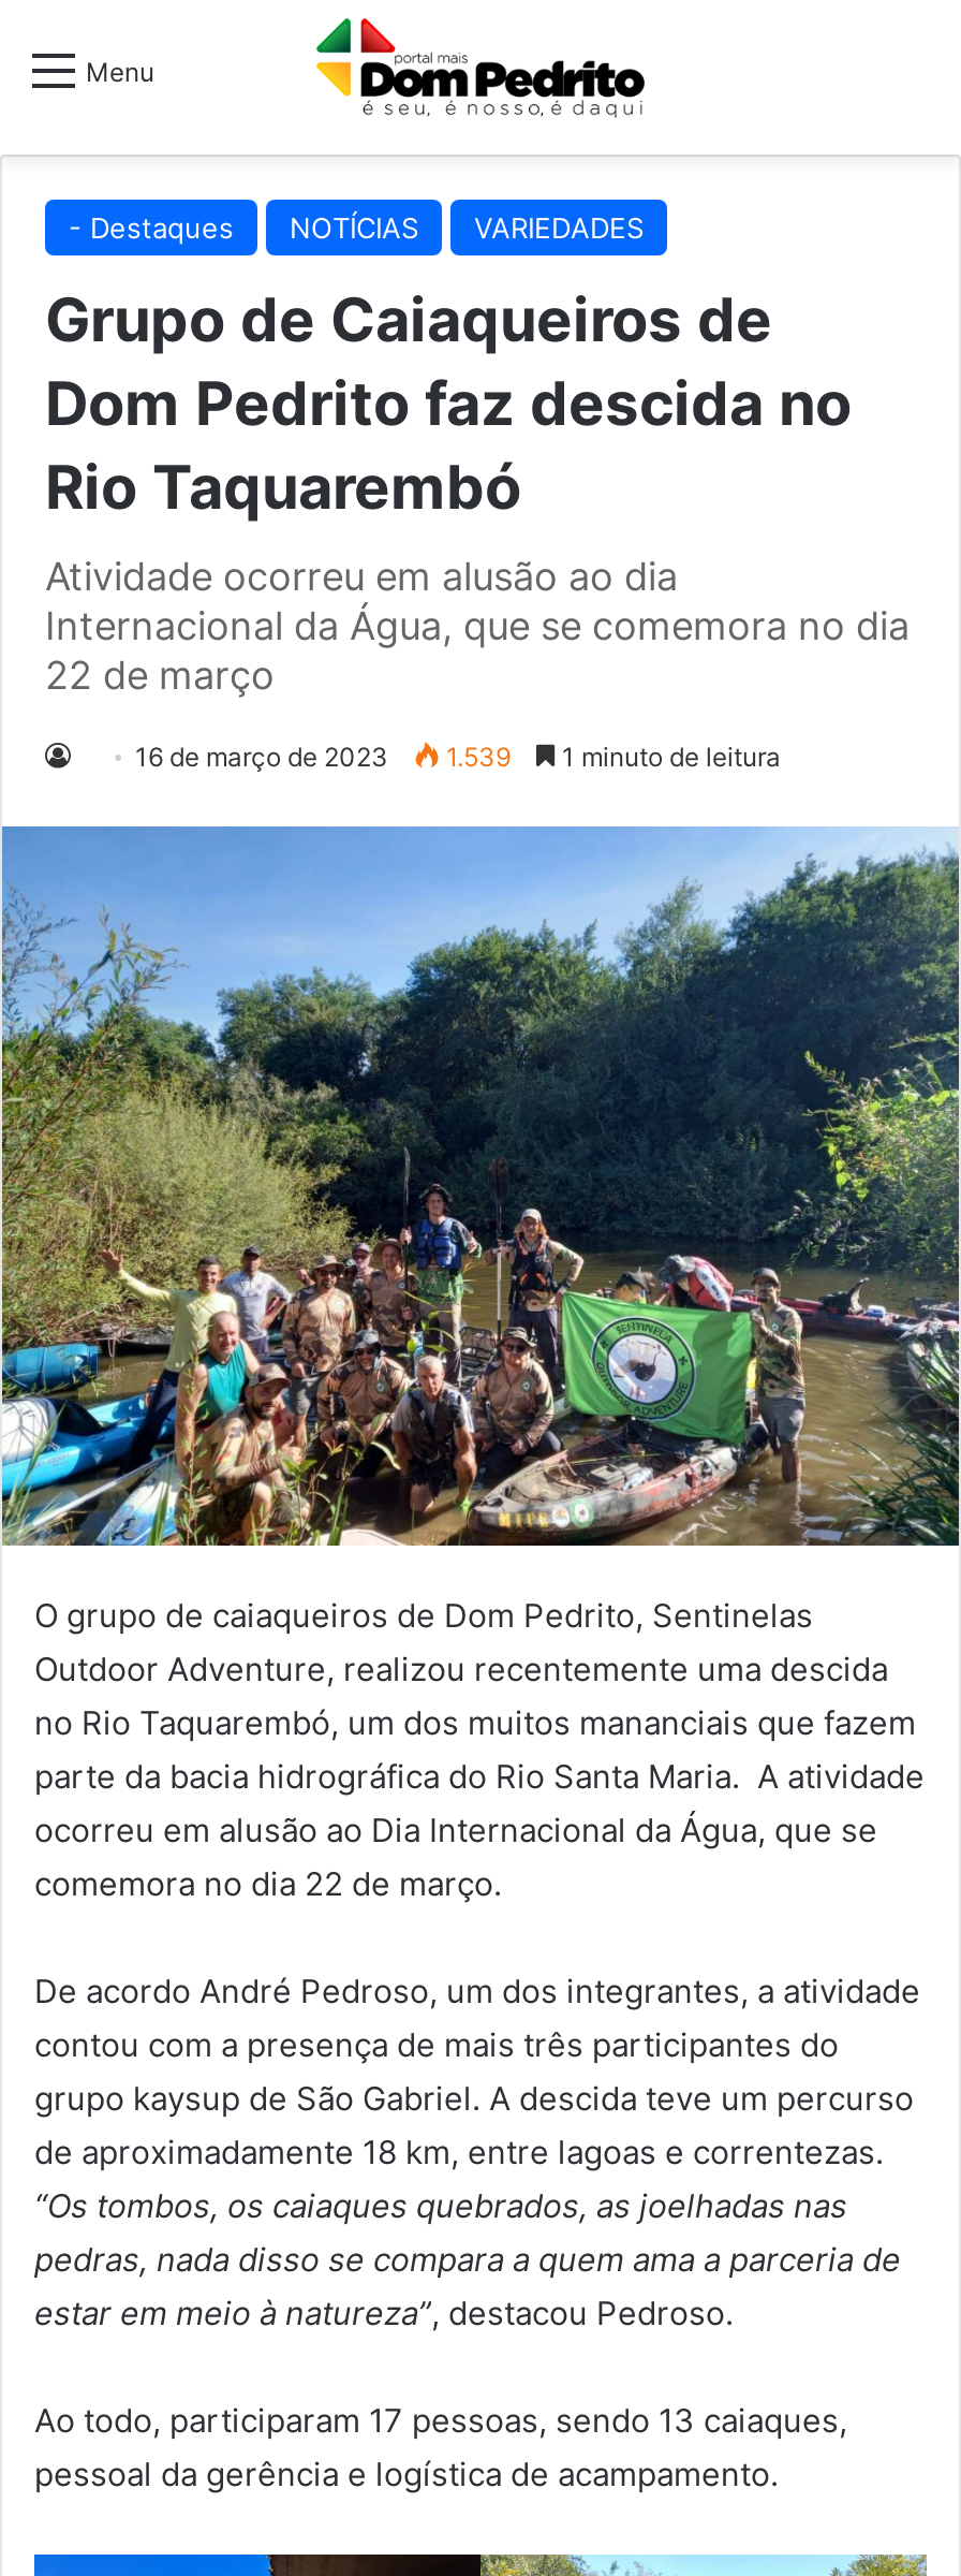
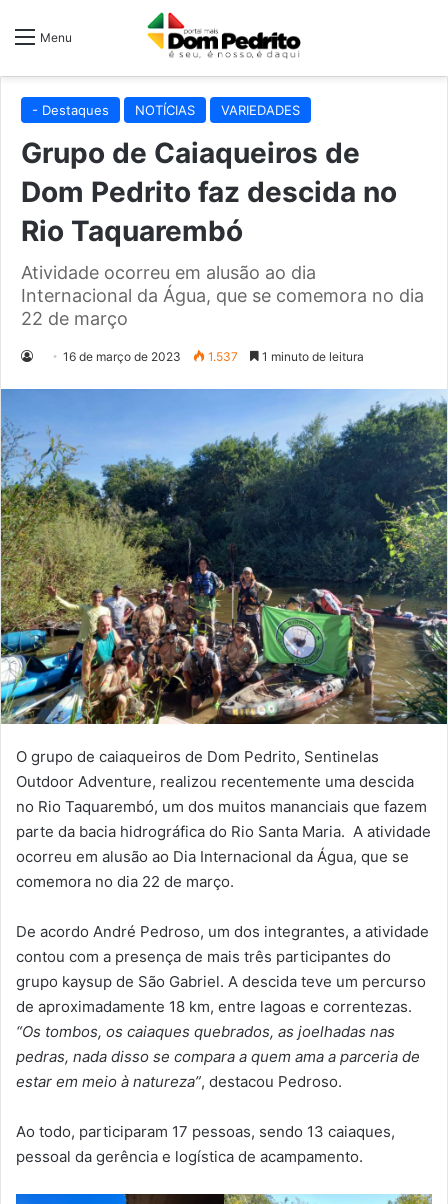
[135,741,781,774] 16 de março de 2023 1.539 1 minuto de leitura -> [63,349,364,364] 16 de março de 2023 1.537 1 minuto de leitura

